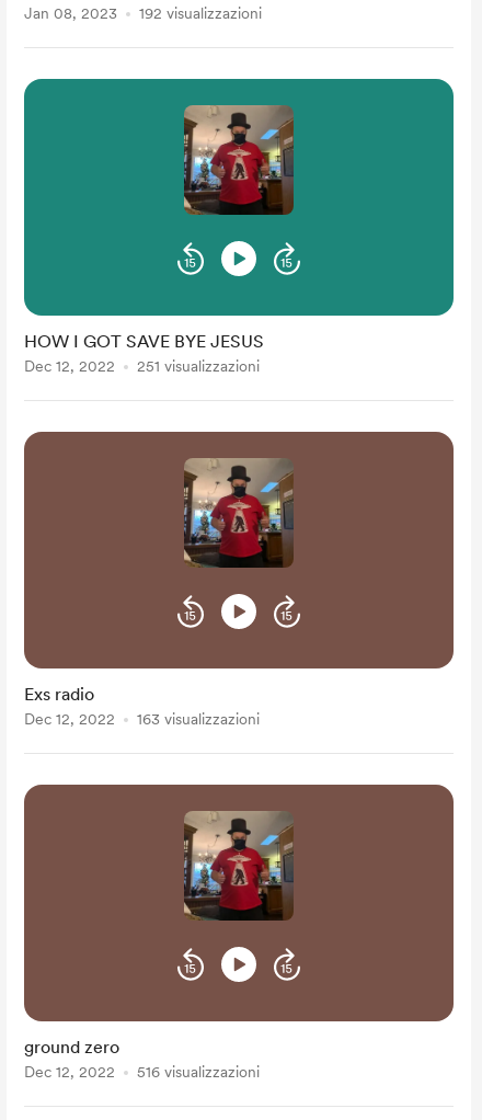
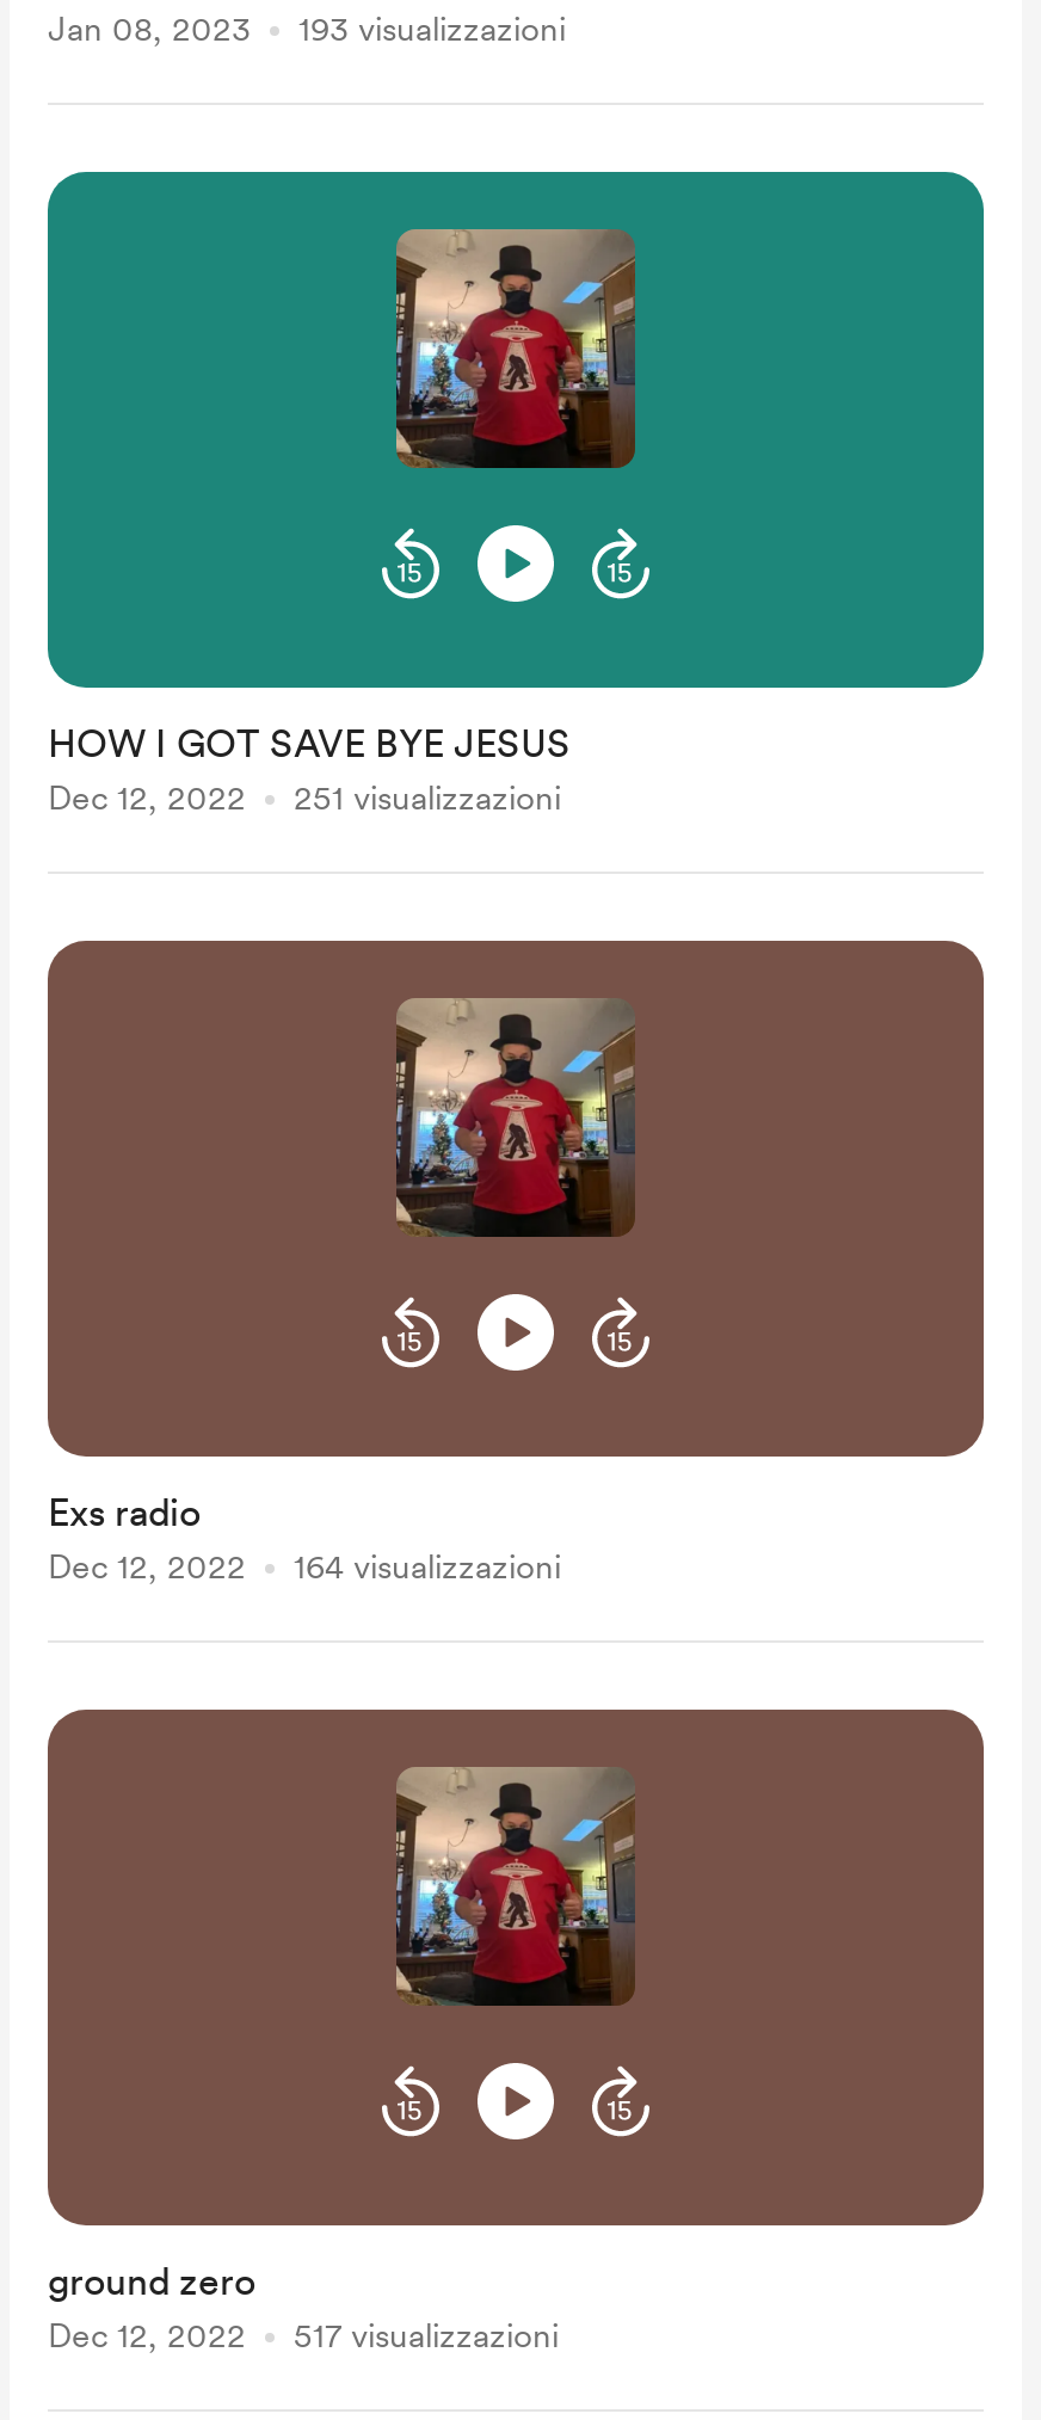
[139,4,262,22] 192 visualizzazioni -> [298,10,566,48] 193 visualizzazioni
[137,710,260,728] 163 visualizzazioni -> [294,1547,561,1585] 164 visualizzazioni
[137,1063,260,1081] 516 visualizzazioni -> [294,2316,559,2354] 517 visualizzazioni

